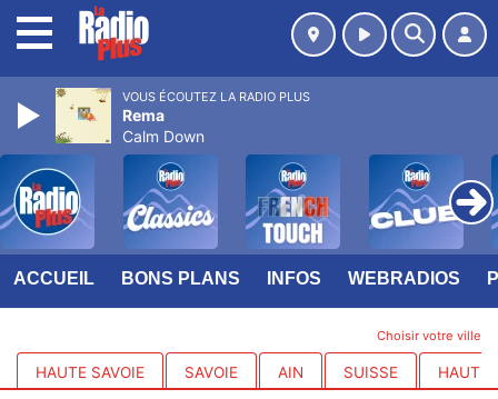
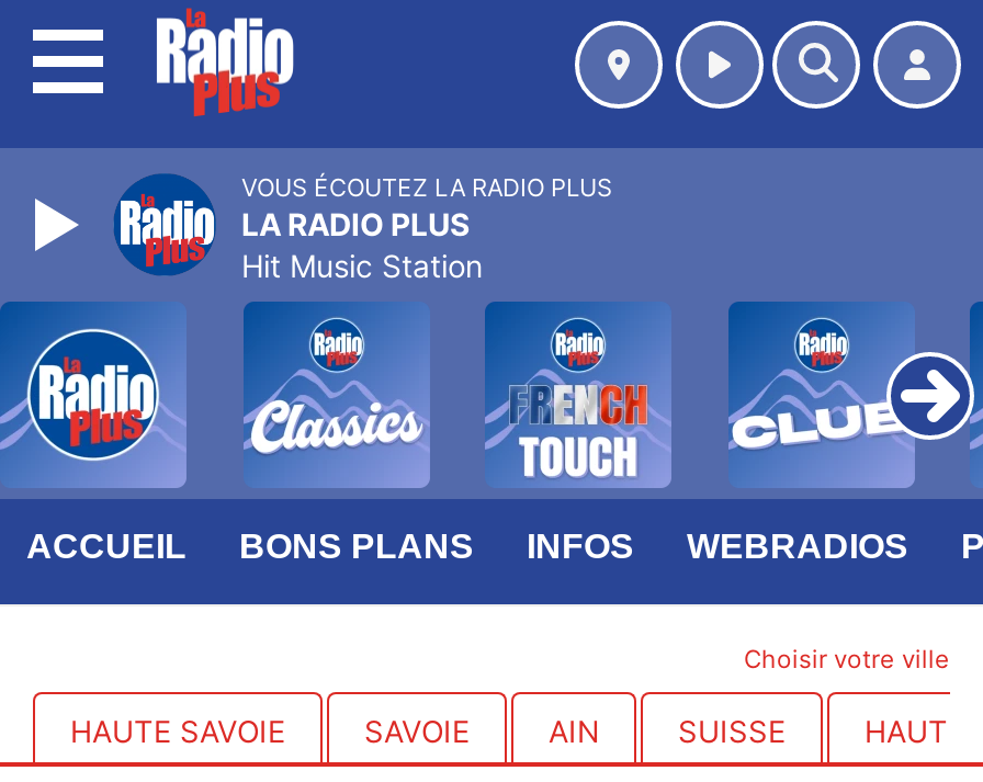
[54,87,205,146] [image] | Rema | Calm Down -> [110,170,483,284] [image] | LA RADIO PLUS | Hit Music Station

